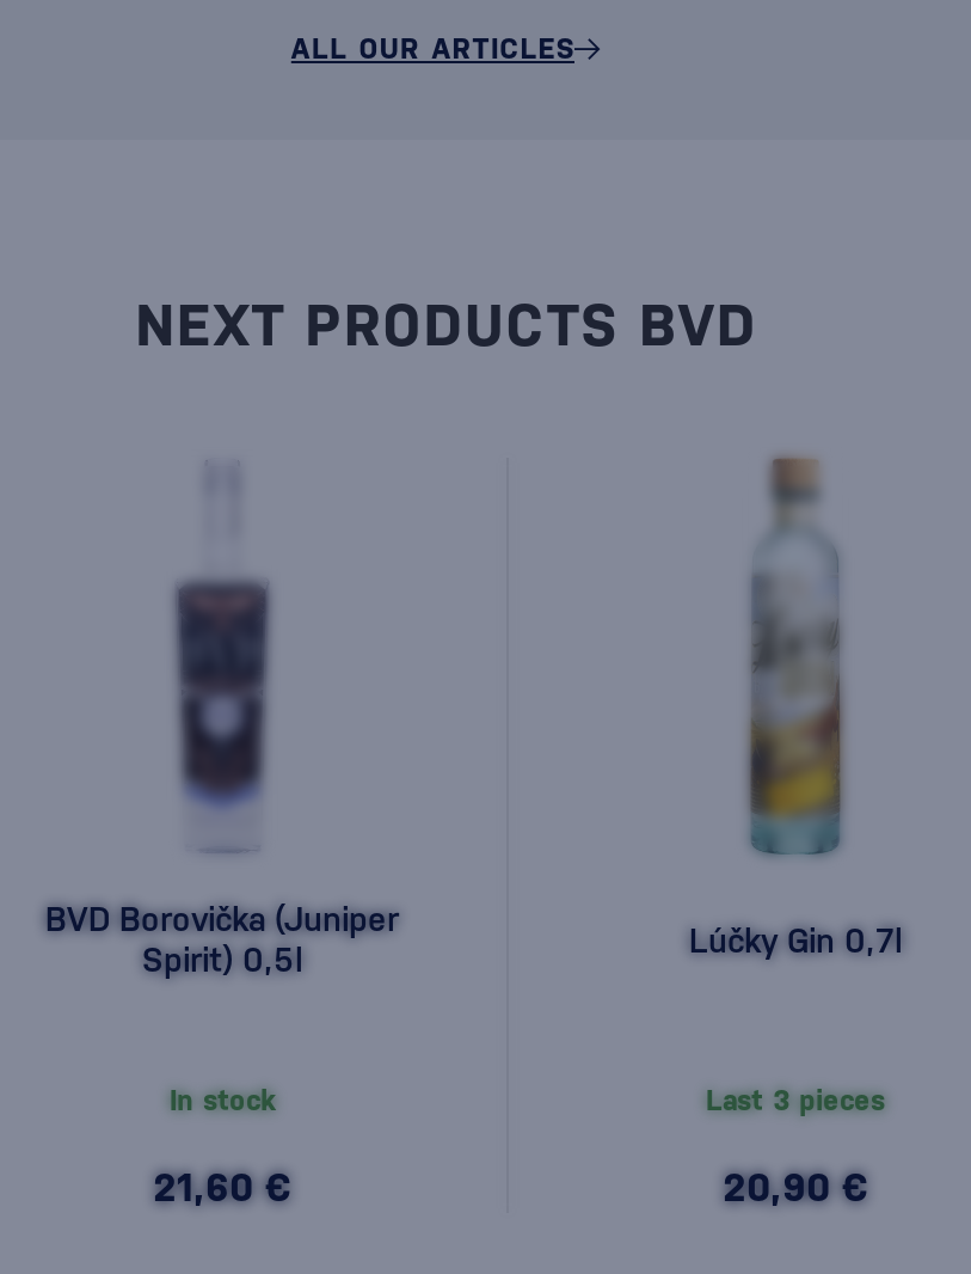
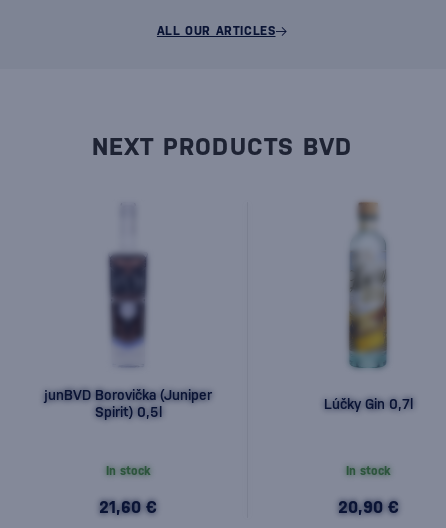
[45,900,399,938] BVD Borovička (Juniper -> [44,387,212,403] junBVD Borovička (Juniper
[706,1084,885,1117] Last 3 pieces -> [346,464,390,478] In stock

